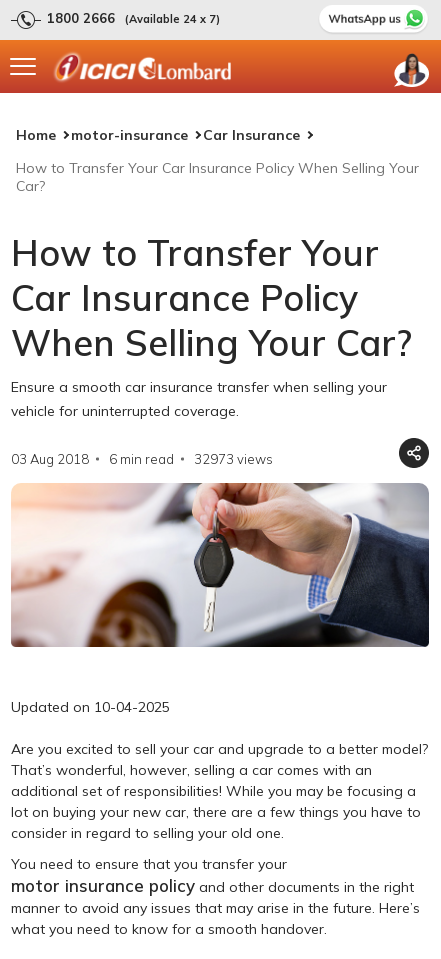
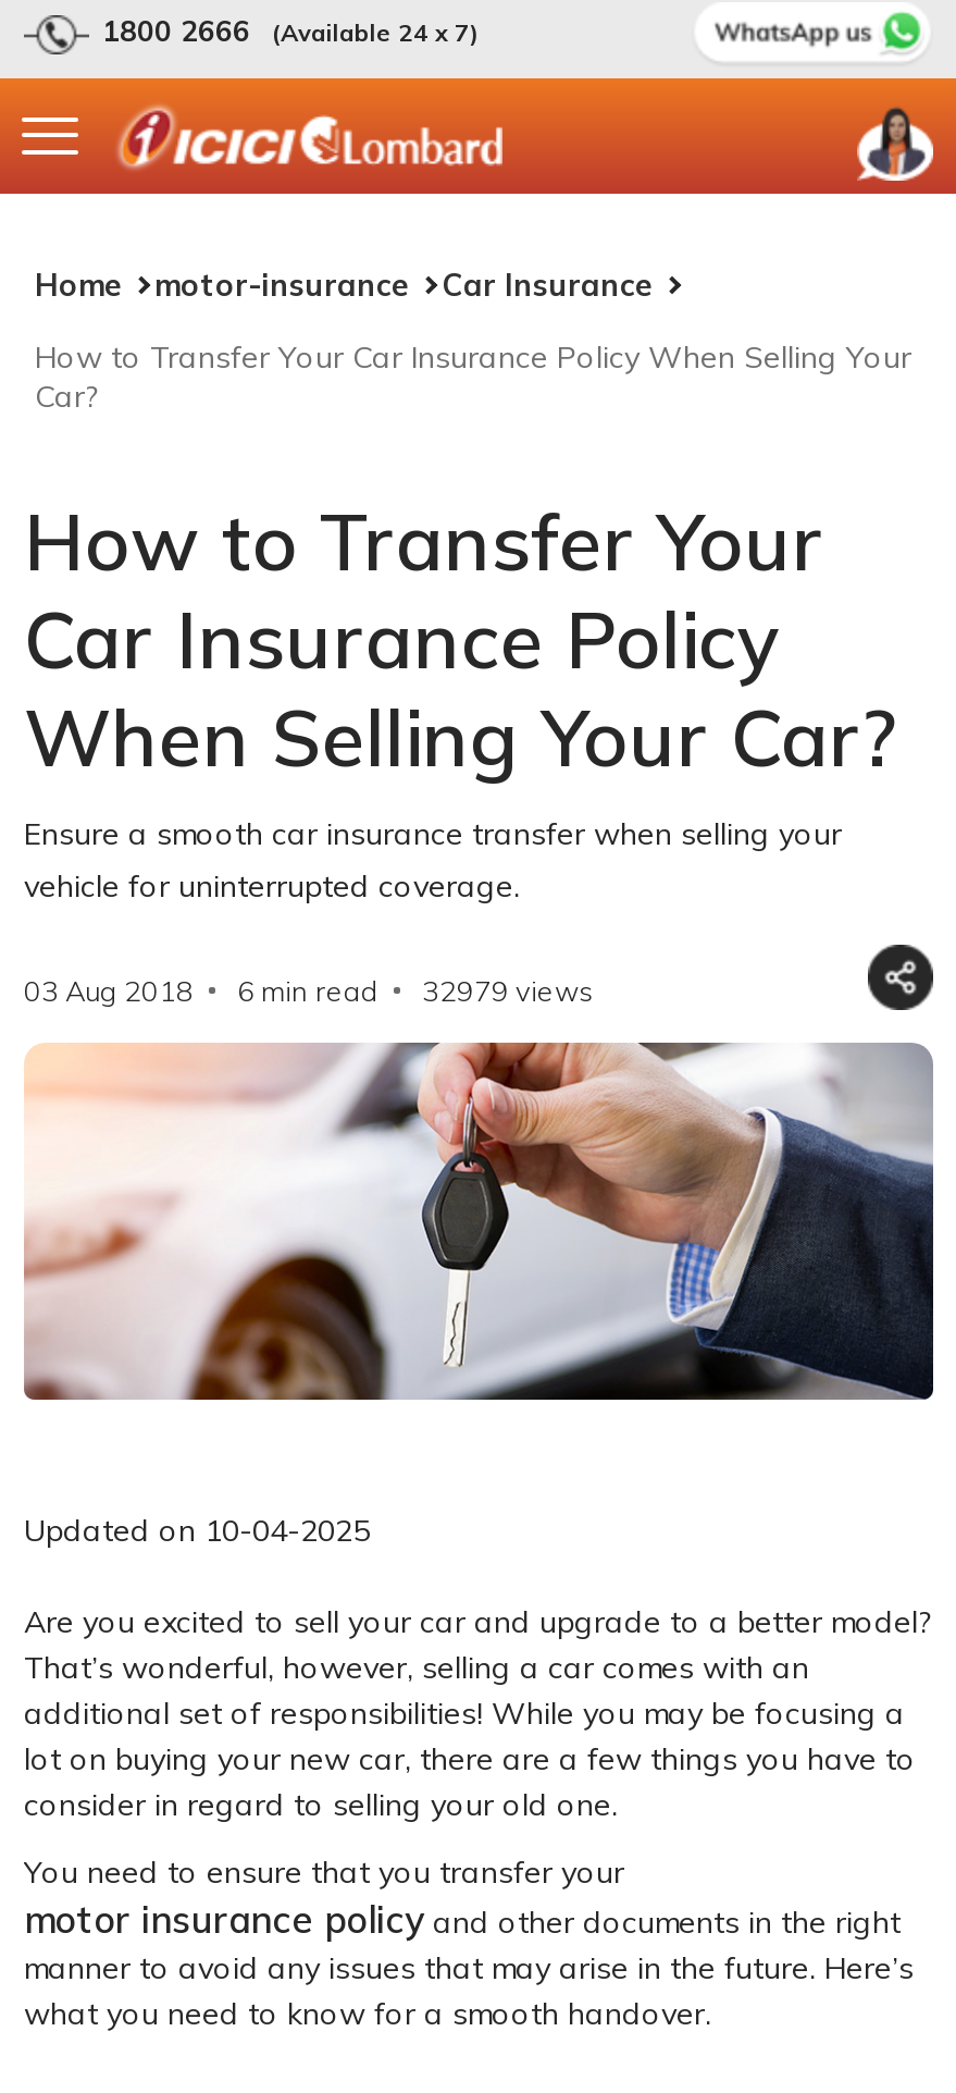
[11,451,273,467] 03 Aug 2018 6 min read 32973 views -> [24,972,594,1007] 03 Aug 2018 6 min read 32979 views

